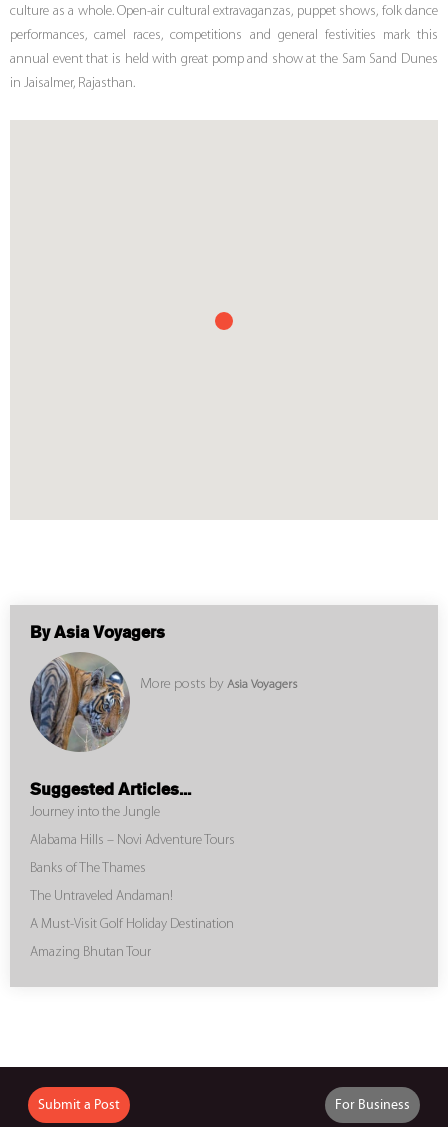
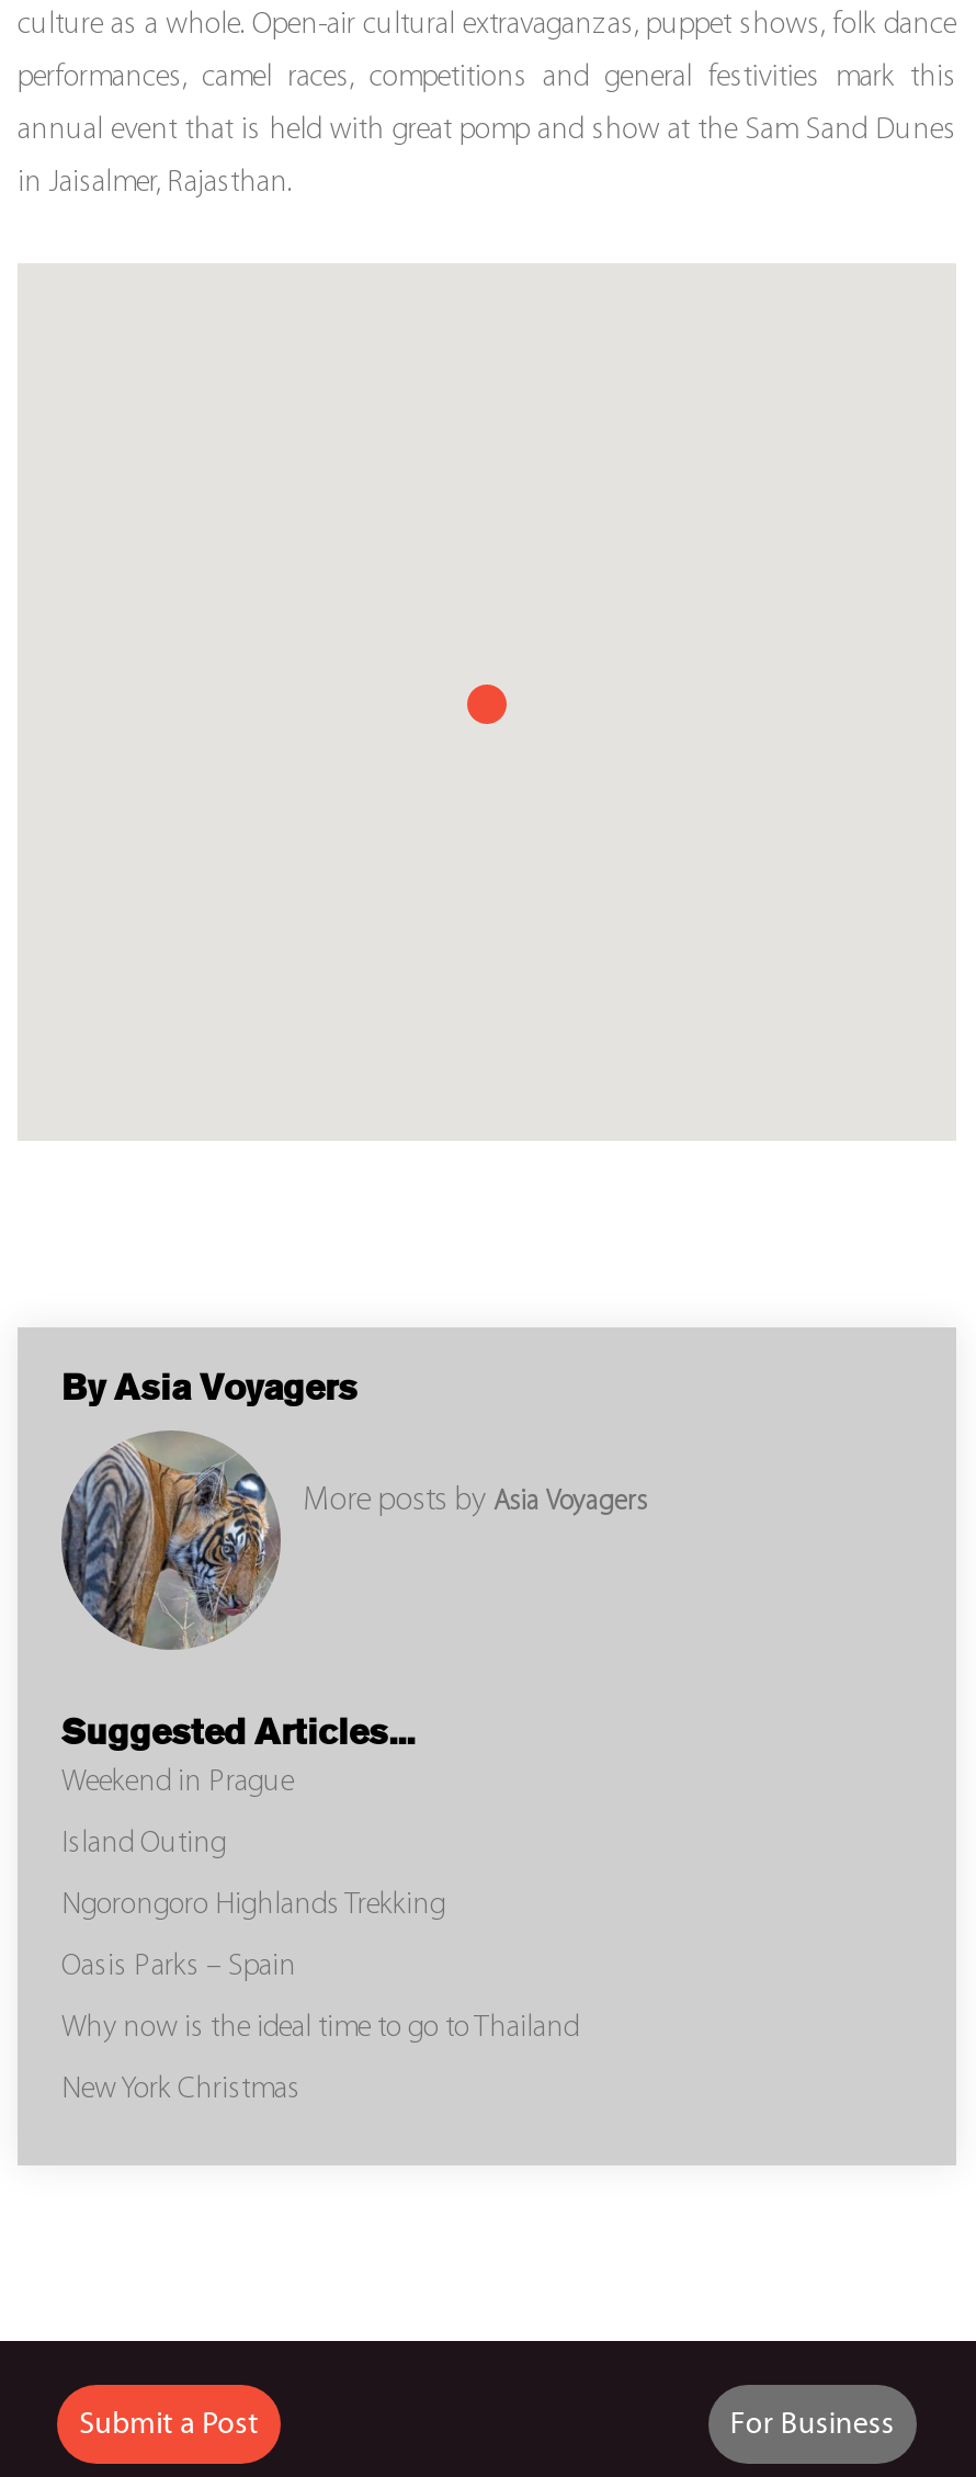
[30,805,160,820] Journey into the Jungle -> [61,1767,294,1800] Weekend in Prague
[30,833,235,848] Alabama Hills – Novi Adventure Tours -> [61,1828,226,1861] Island Outing
[30,861,146,876] Banks of The Thames -> [61,1890,445,1923] Ngorongoro Highlands Trekking
[30,889,173,904] The Untraveled Andaman! -> [61,1951,296,1984] Oasis Parks – Spain
[30,917,234,932] A Must-Visit Golf Holiday Destination -> [61,2013,579,2046] Why now is the ideal time to go to Thailand
[30,945,151,960] Amazing Bhutan Tour -> [61,2074,300,2107] New York Christmas

